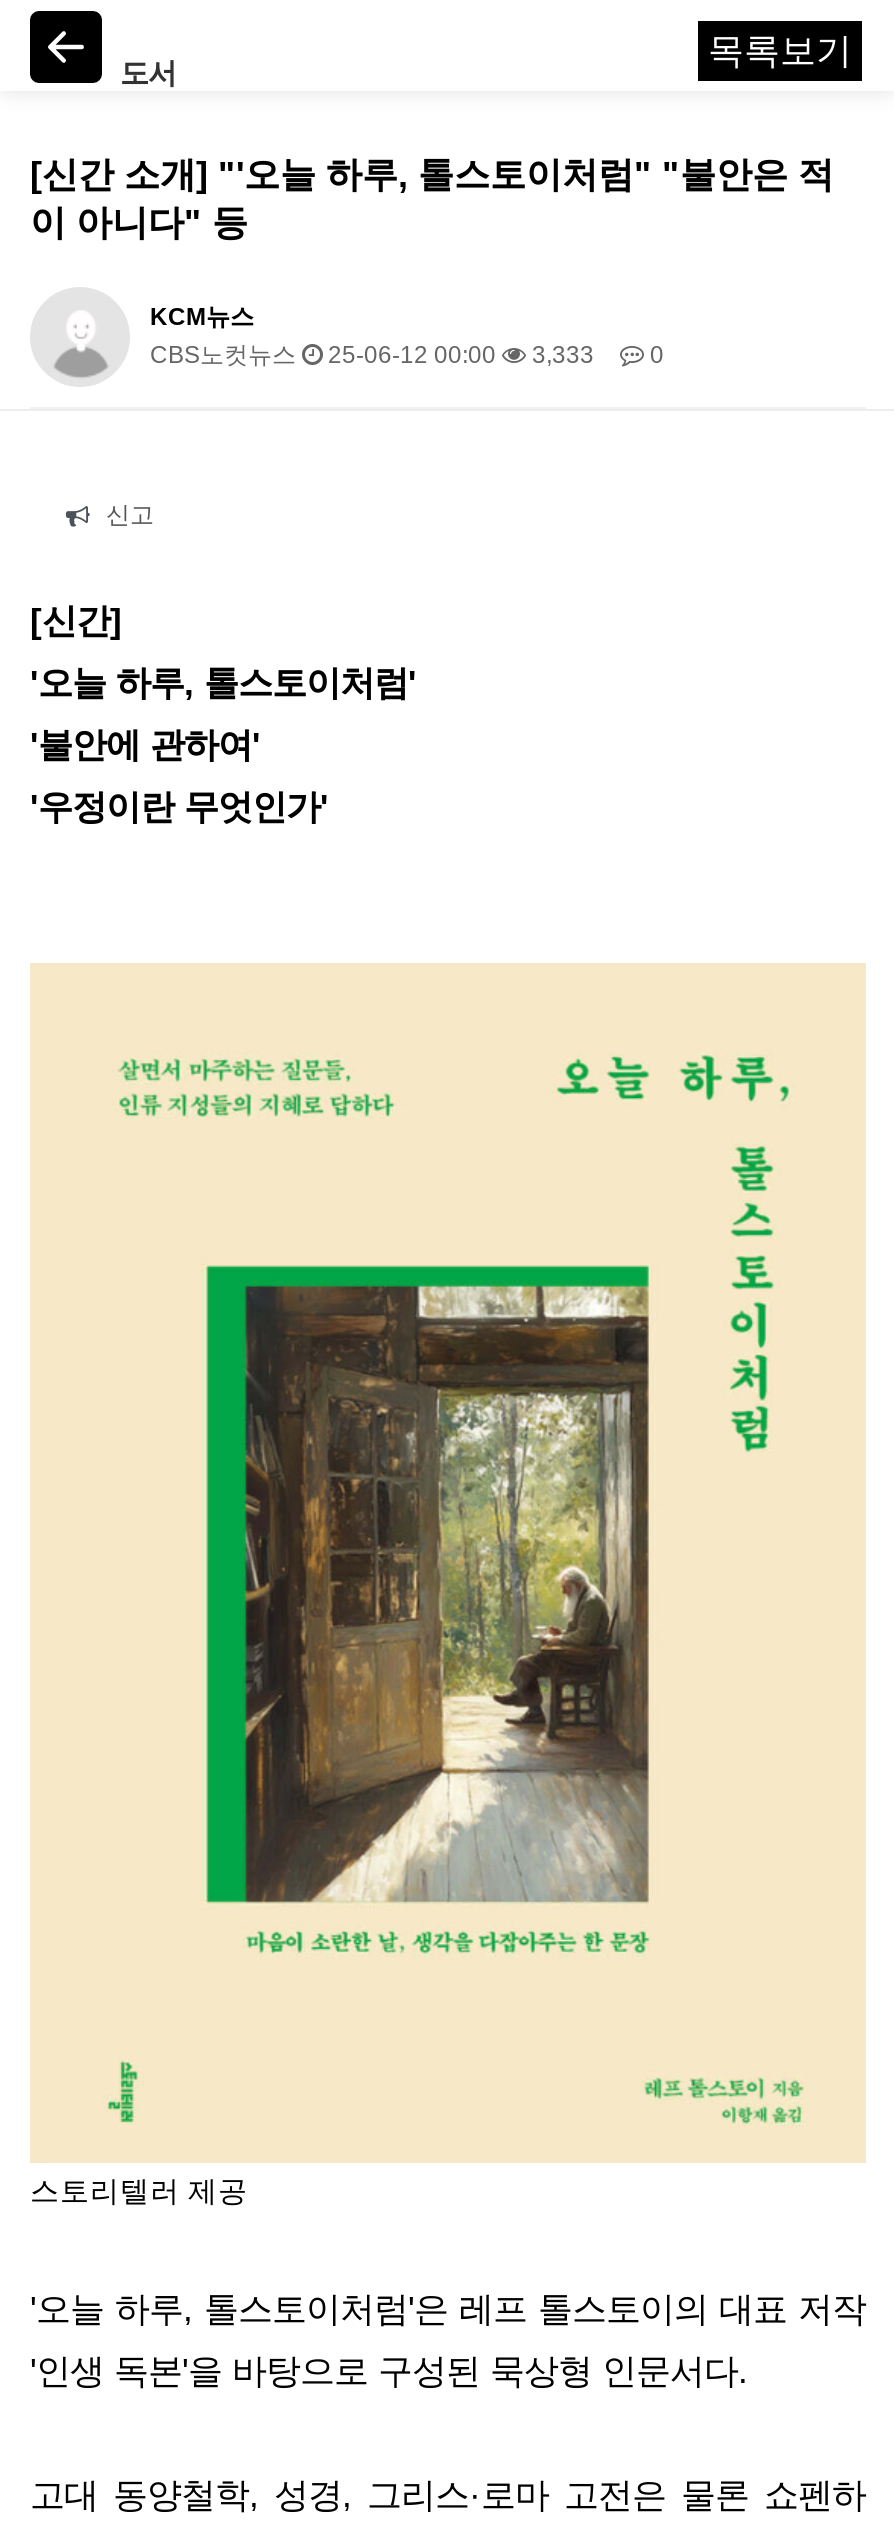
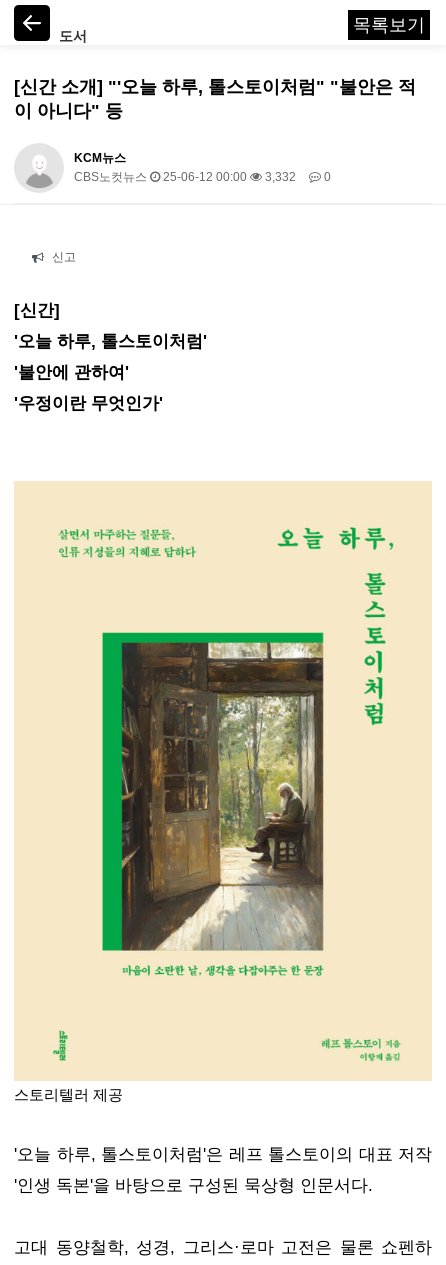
[150,341,664,369] CBS노컷뉴스 25-06-12 00:00 3,333 0 -> [74,170,331,184] CBS노컷뉴스 25-06-12 00:00 3,332 0

